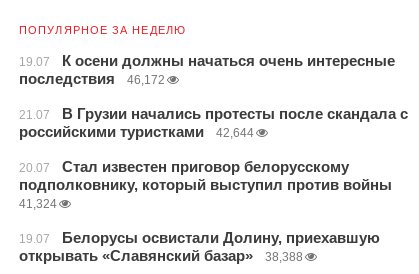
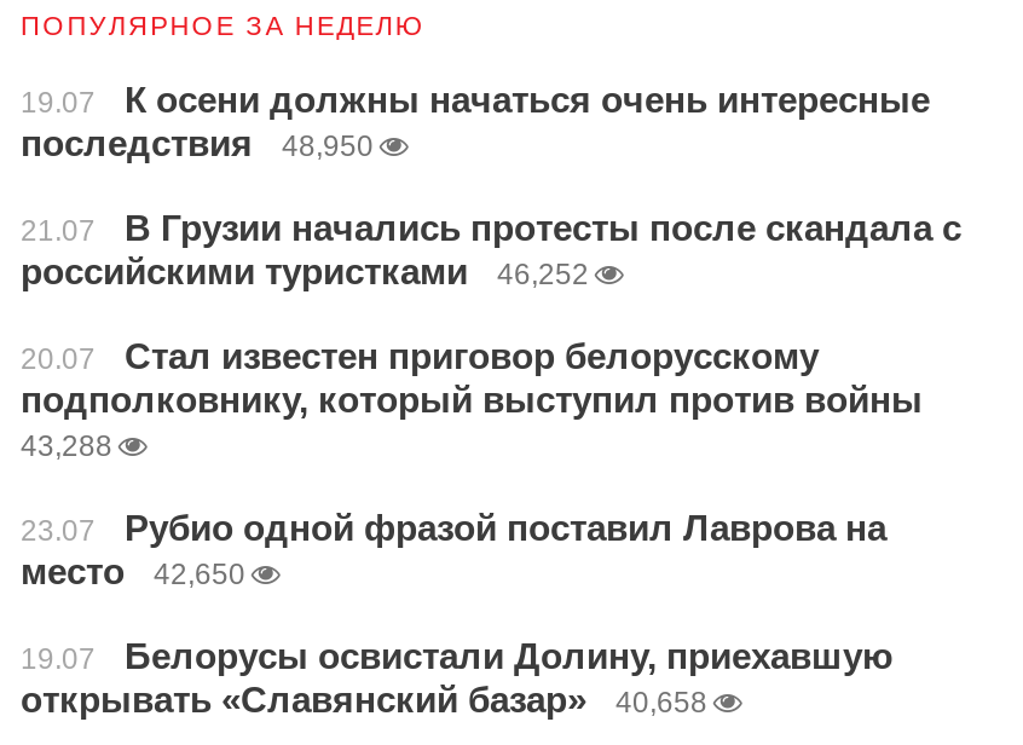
[19,70,165,87] последствия 46,172 -> [21,122,374,163] последствия 48,950
[19,123,254,140] российскими туристками 42,644 -> [21,250,589,291] российскими туристками 46,252
[19,197,57,211] 41,324 -> [21,429,886,591] 43,288 | 23.07 | Рубио одной фразой поставил Лаврова на | место | 42,650
[19,247,303,264] открывать «Славянский базар» 38,388 -> [21,678,707,720] открывать «Славянский базар» 40,658

